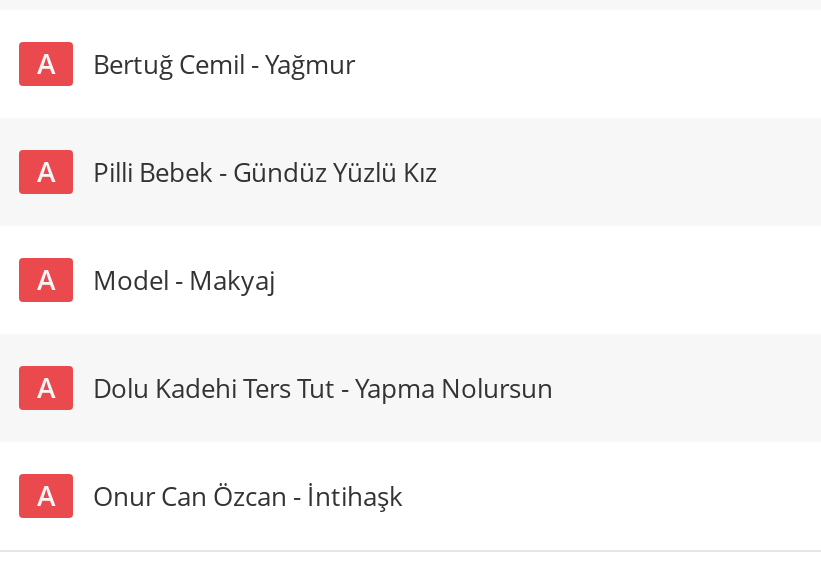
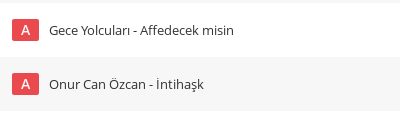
[37,46,553,406] Bertuğ Cemil - Yağmur | A | Pilli Bebek - Gündüz Yüzlü Kız | A | Model - Makyaj | A | Dolu Kadehi Ters Tut - Yapma Nolursun -> [49,21,234,39] Gece Yolcuları - Affedecek misin

